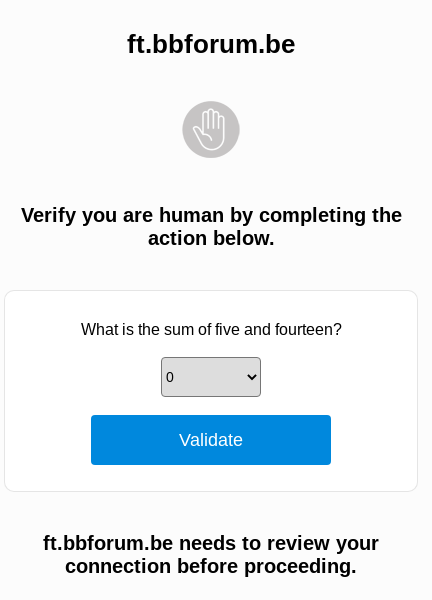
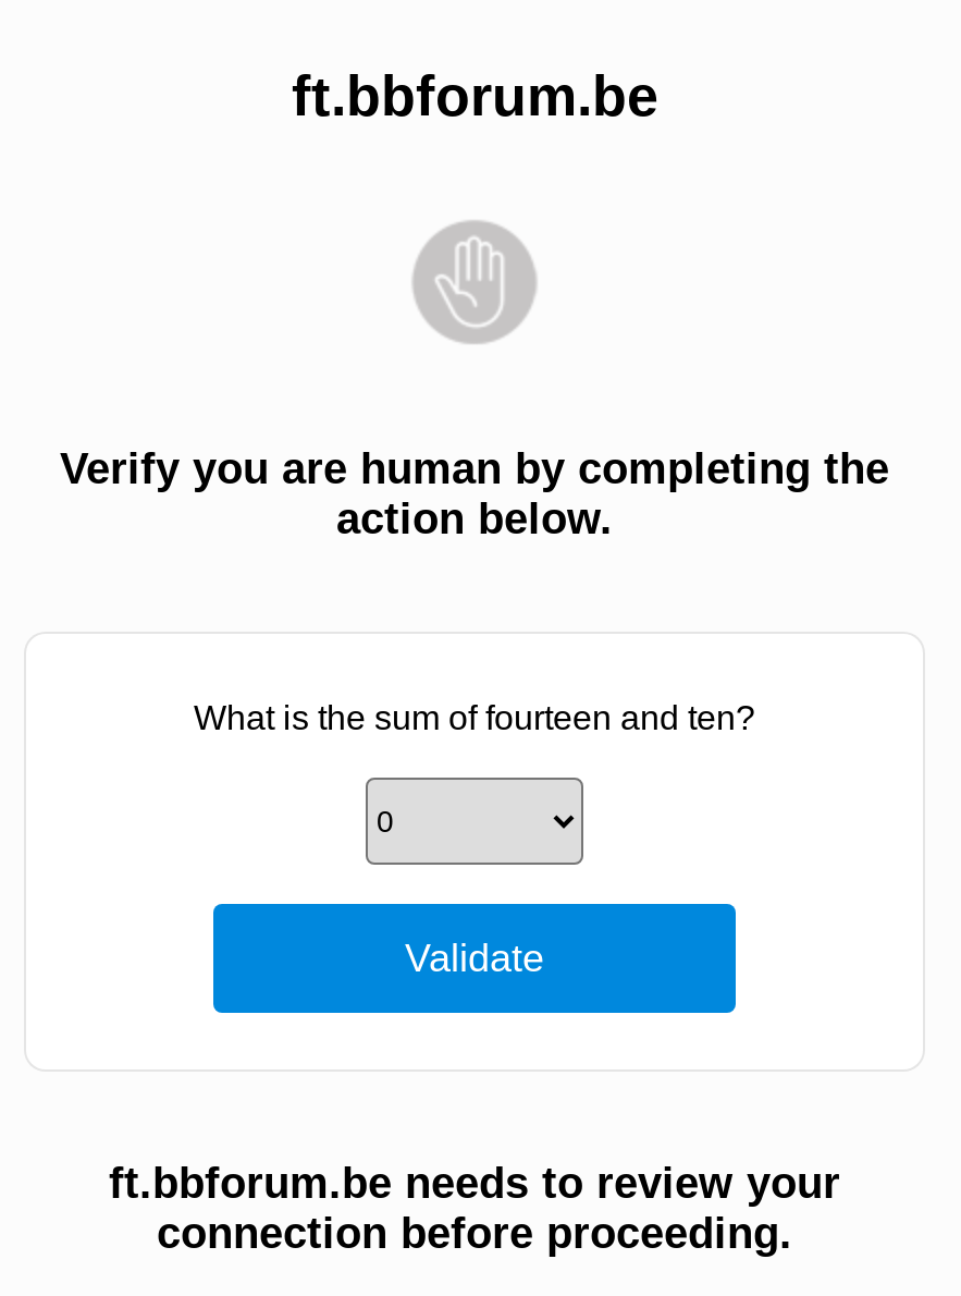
[80,321,341,338] What is the sum of five and fourteen? -> [194,699,755,736] What is the sum of fourteen and ten?

